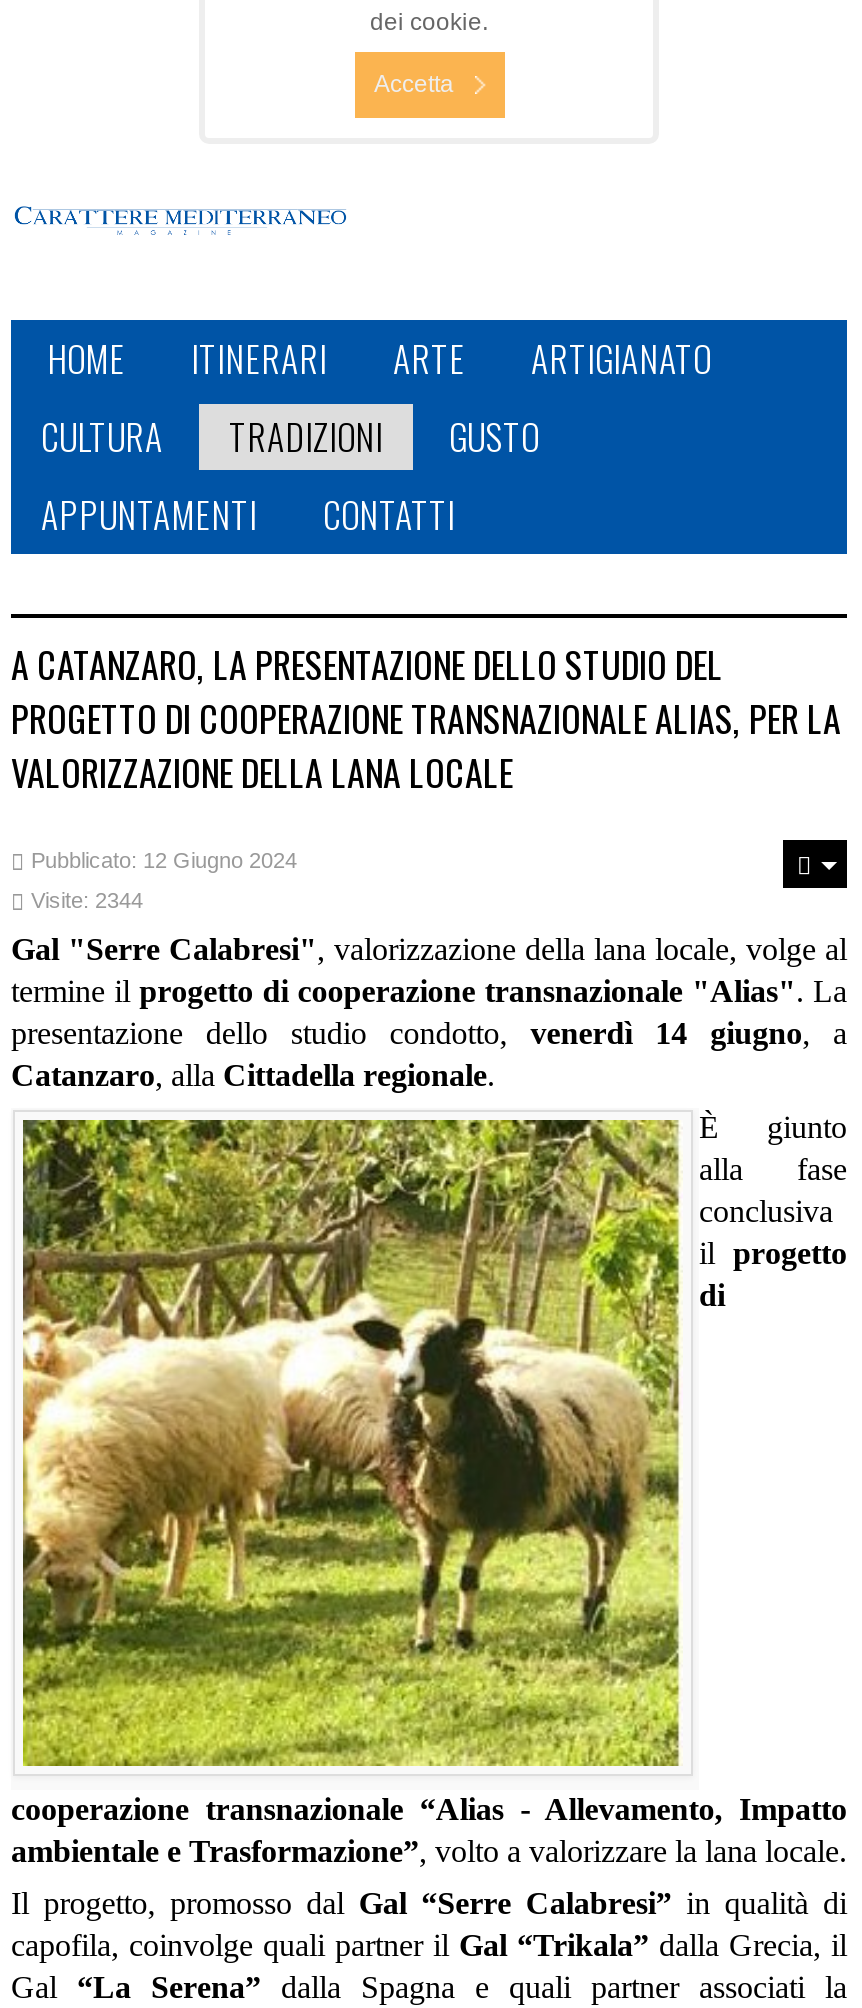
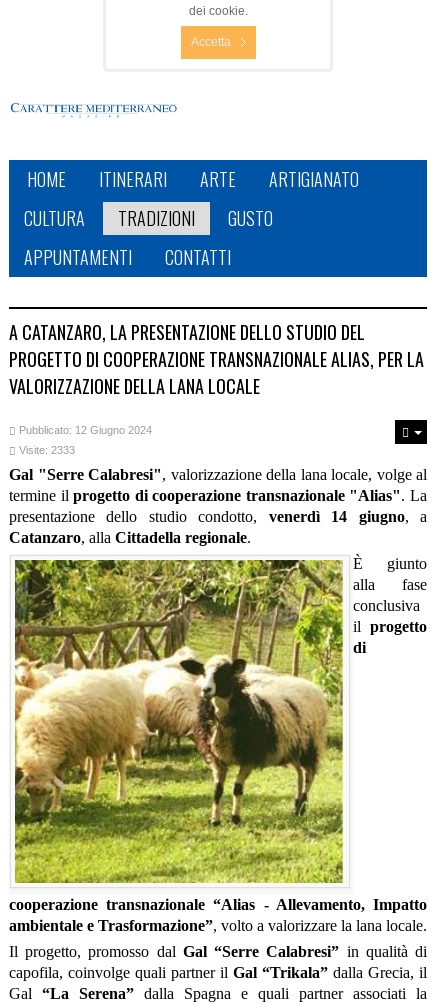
[31,888,143,912] Visite: 2344 -> [19,444,75,456] Visite: 2333

